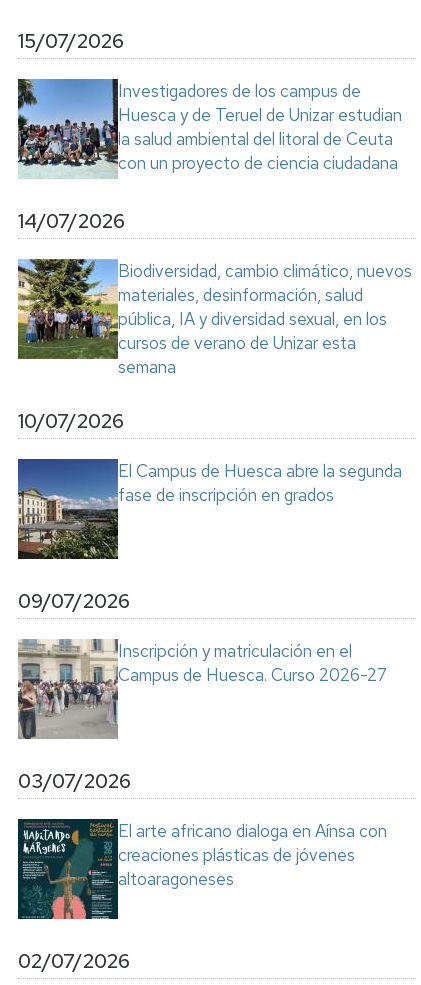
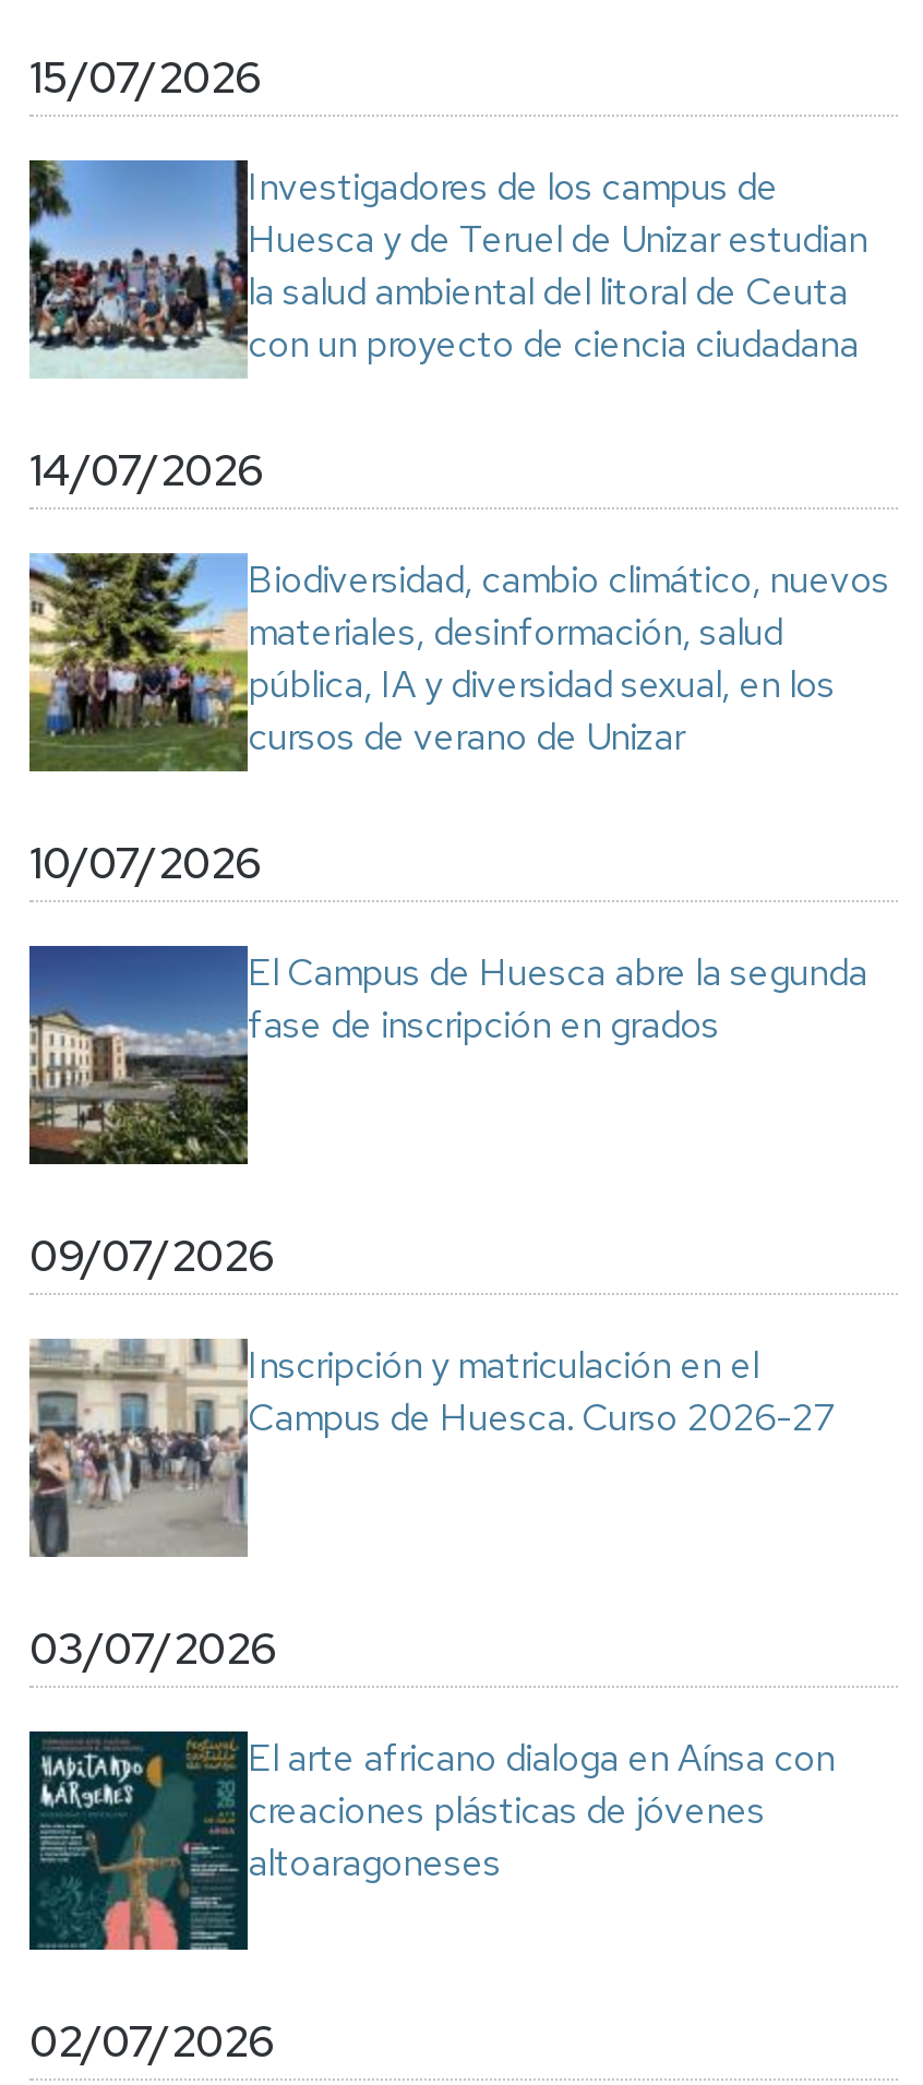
[118,332,356,378] cursos de verano de Unizar esta | semana -> [248,712,684,760] cursos de verano de Unizar

